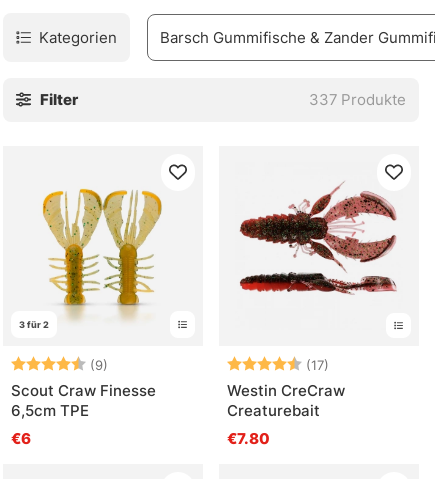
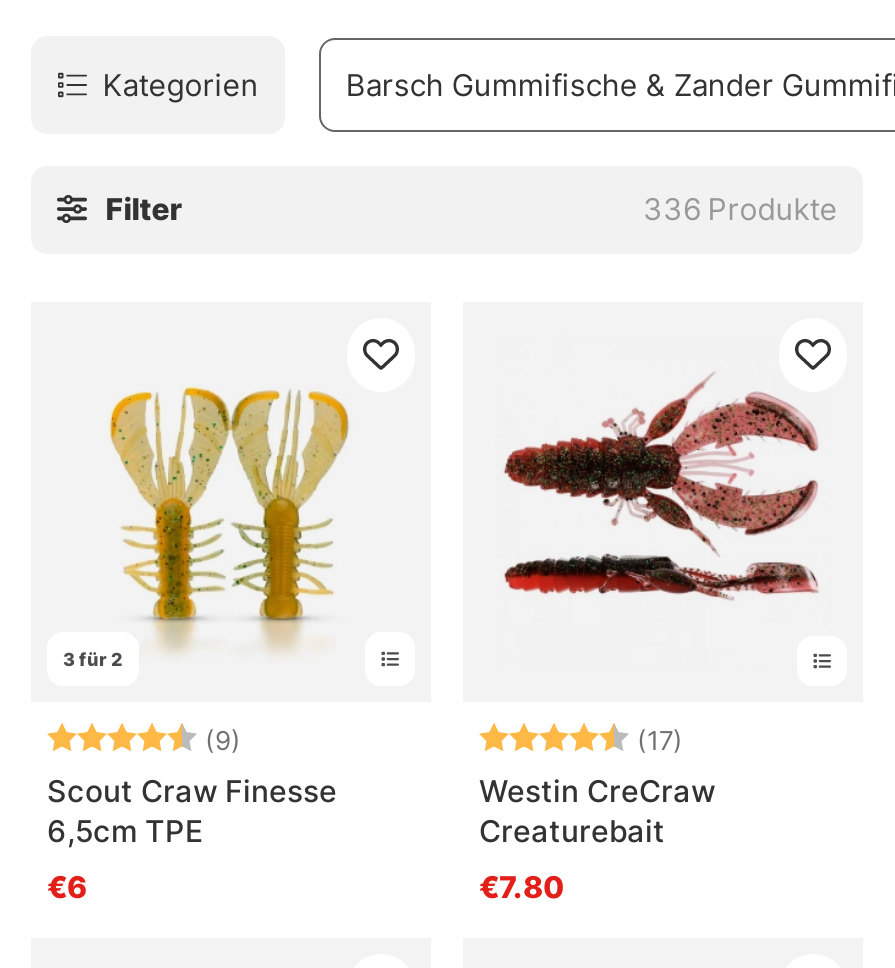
[309,90,406,109] 337 Produkte -> [643,191,837,229] 336 Produkte

